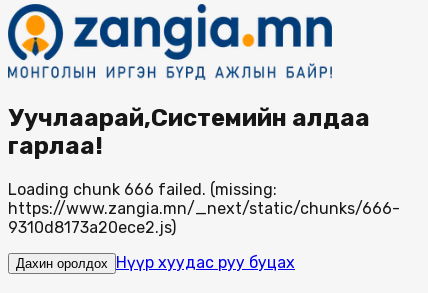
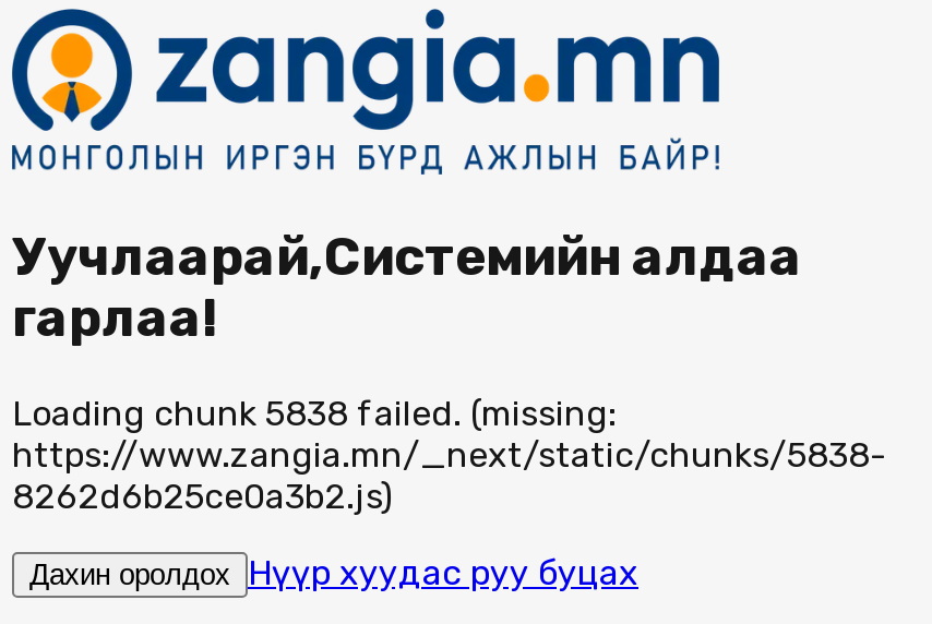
[8,180,400,237] Loading chunk 666 failed. (missing: | https://www.zangia.mn/_next/static/chunks/666- | 9310d8173a20ece2.js) -> [12,392,887,517] Loading chunk 5838 failed. (missing: | https://www.zangia.mn/_next/static/chunks/5838- | 8262d6b25ce0a3b2.js)

